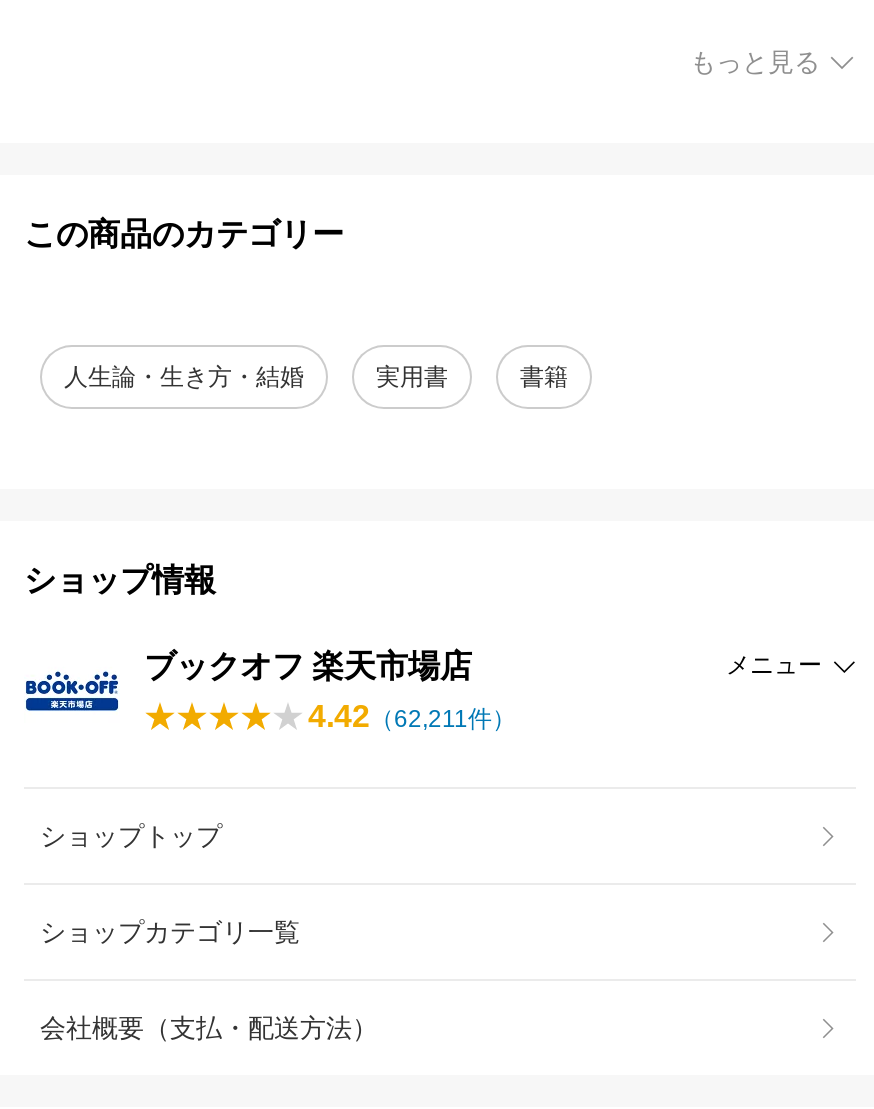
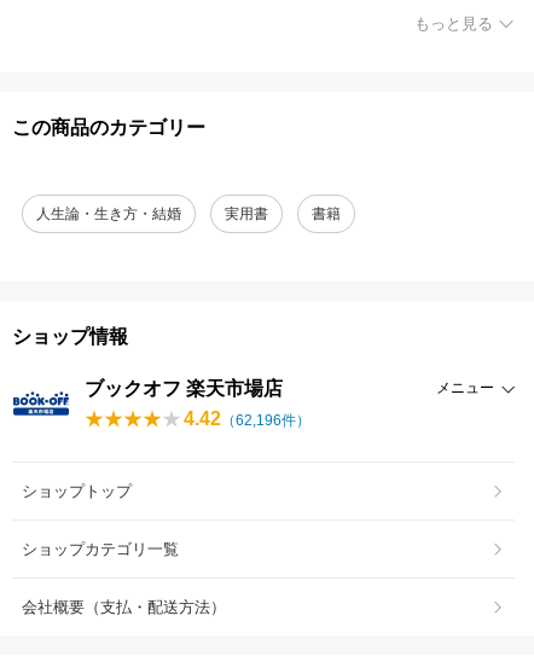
[308,699,516,733] 4.42（62,211件） -> [184,408,310,429] 4.42（62,196件）

